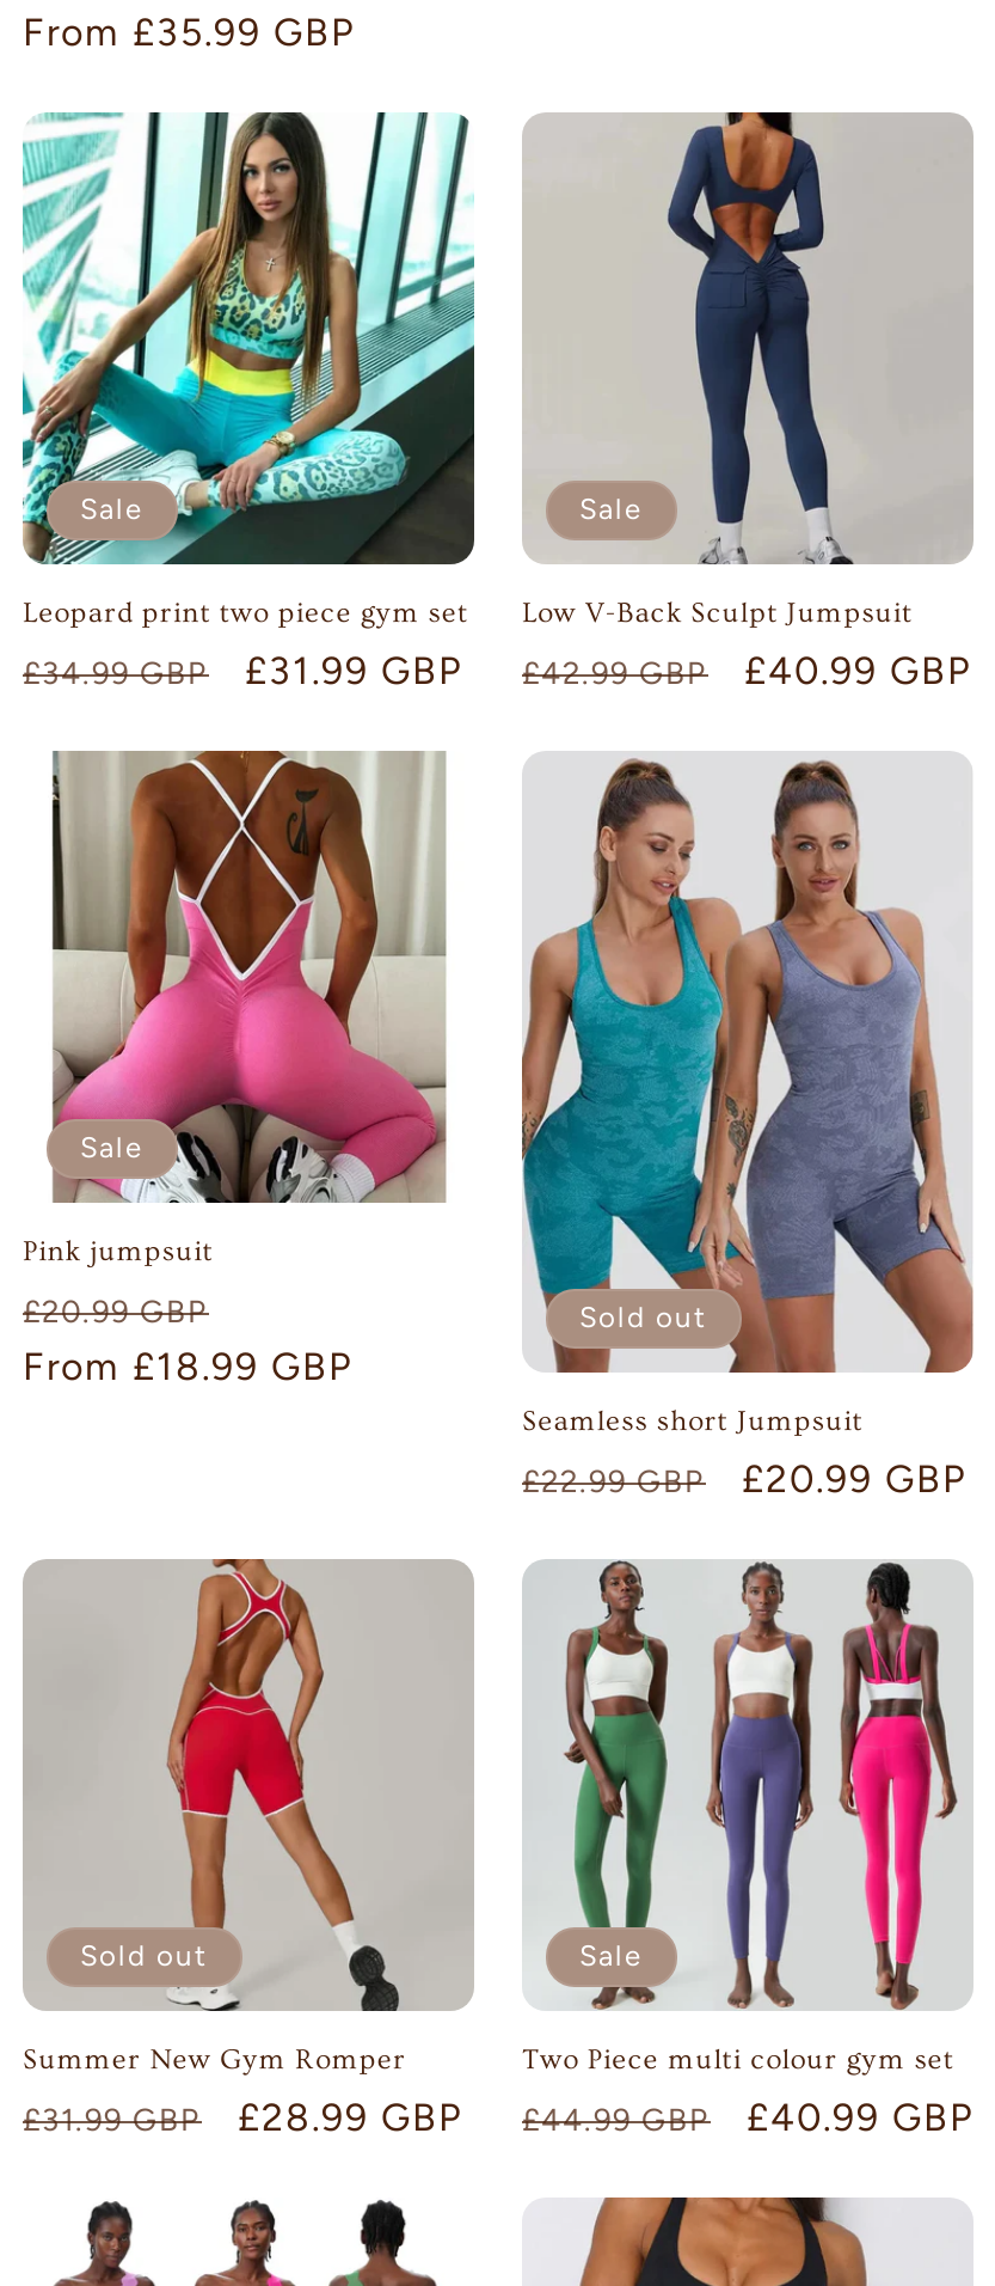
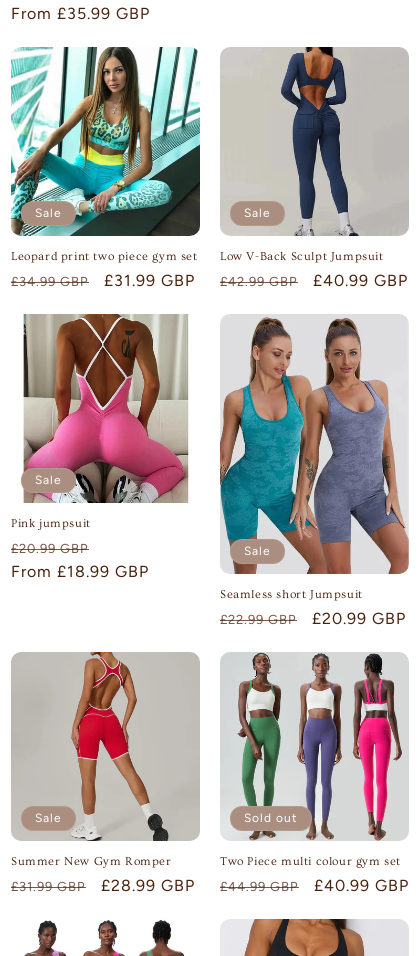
[579,1300,708,1334] Sold out -> [244,544,271,558] Sale
[80,1939,209,1972] Sold out -> [35,811,62,825] Sale
[579,1939,644,1972] Sale -> [244,811,298,825] Sold out

